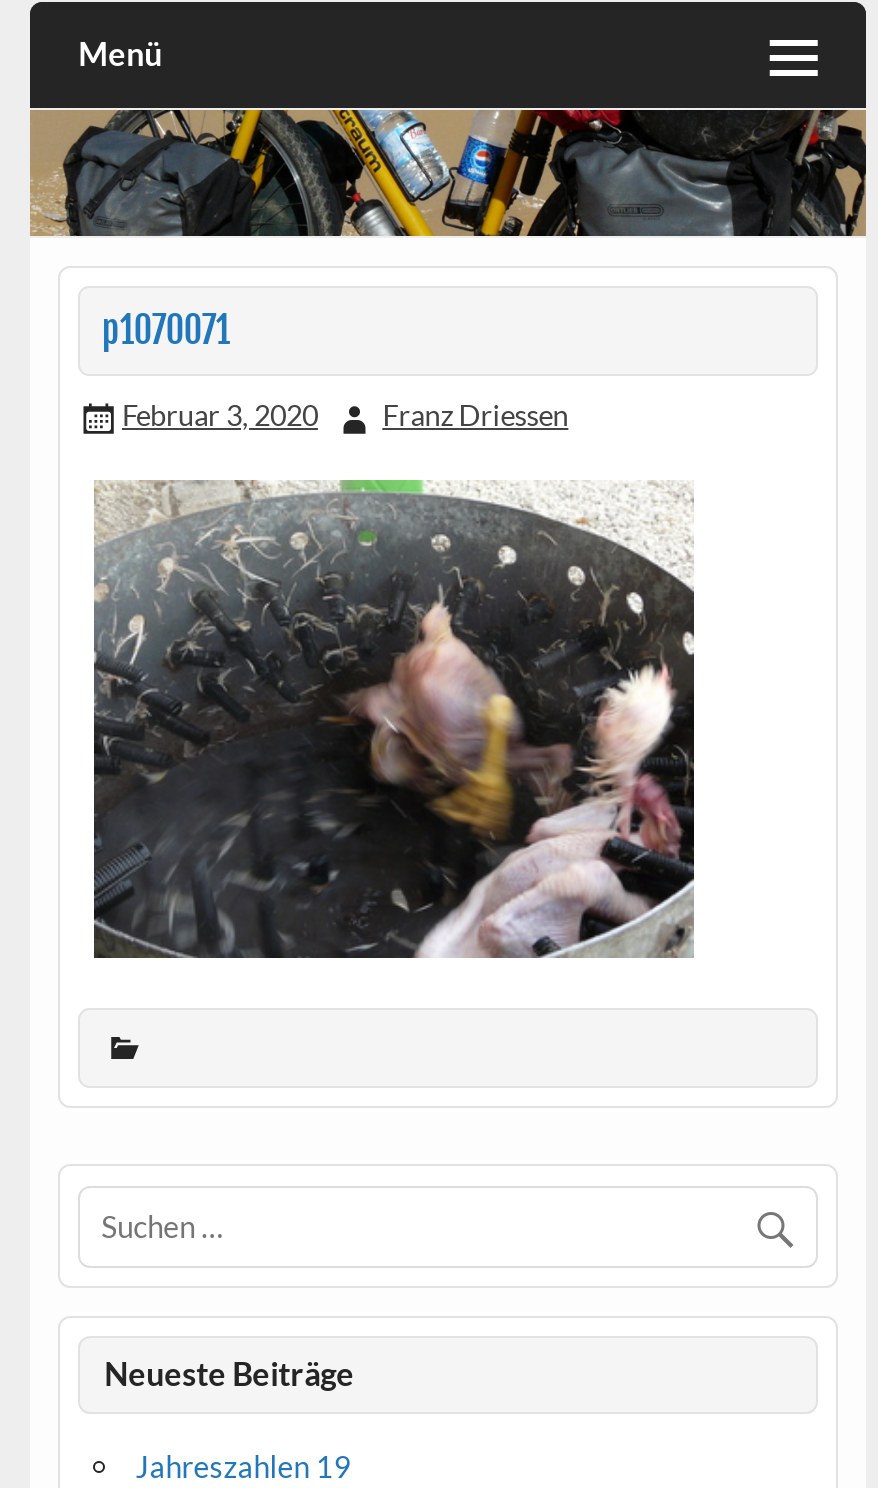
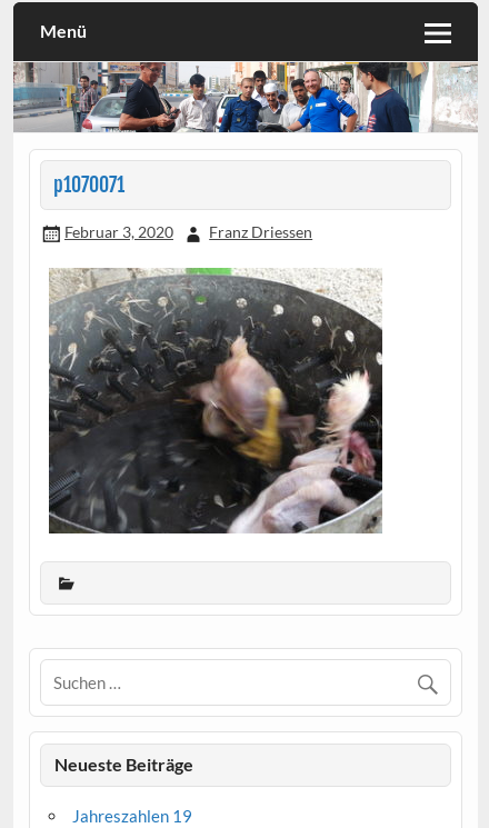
[30,108,868,238] [image] -> [13,61,478,133] [image]

